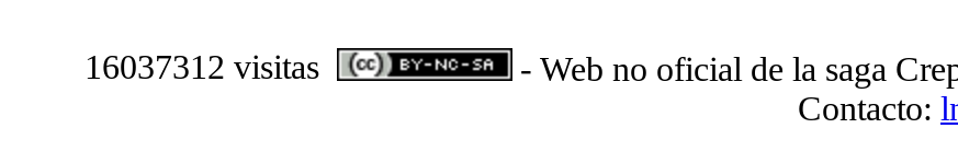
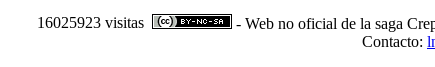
[84,49,319,86] 16037312 visitas -> [37,14,144,31] 16025923 visitas

